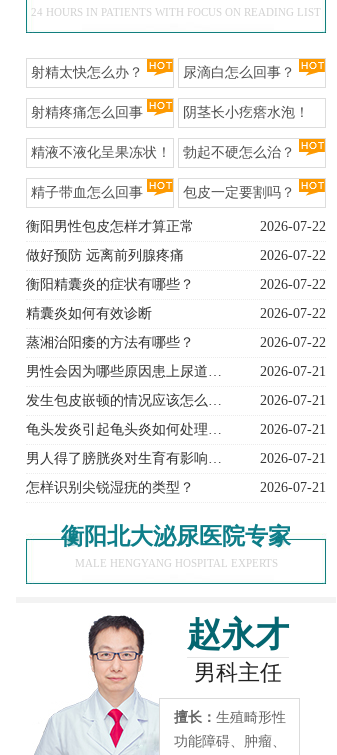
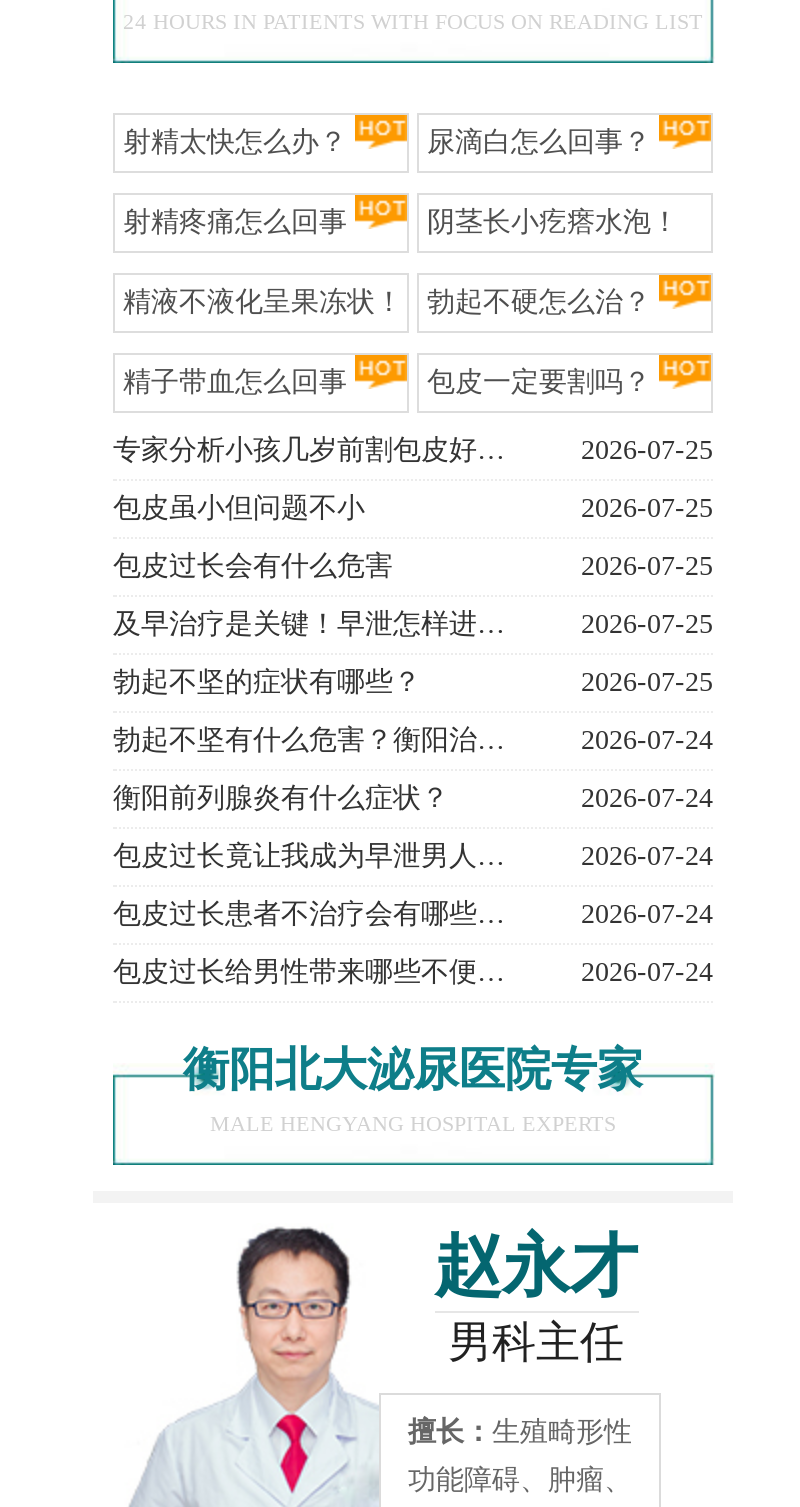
[26,219,326,234] 2026-07-22 | 衡阳男性包皮怎样才算正常 -> [113,435,713,465] 2026-07-25 | 专家分析小孩几岁前割包皮好…
[26,248,326,263] 2026-07-22 | 做好预防 远离前列腺疼痛 -> [113,493,713,523] 2026-07-25 | 包皮虽小但问题不小
[26,277,326,292] 2026-07-22 | 衡阳精囊炎的症状有哪些？ -> [113,551,713,581] 2026-07-25 | 包皮过长会有什么危害
[26,306,326,321] 2026-07-22 | 精囊炎如何有效诊断 -> [113,609,713,639] 2026-07-25 | 及早治疗是关键！早泄怎样进…
[26,335,326,350] 2026-07-22 | 蒸湘治阳痿的方法有哪些？ -> [113,667,713,697] 2026-07-25 | 勃起不坚的症状有哪些？
[26,364,326,379] 2026-07-21 | 男性会因为哪些原因患上尿道… -> [113,725,713,755] 2026-07-24 | 勃起不坚有什么危害？衡阳治…
[26,393,326,408] 2026-07-21 | 发生包皮嵌顿的情况应该怎么… -> [113,783,713,813] 2026-07-24 | 衡阳前列腺炎有什么症状？
[26,422,326,437] 2026-07-21 | 龟头发炎引起龟头炎如何处理… -> [113,841,713,871] 2026-07-24 | 包皮过长竟让我成为早泄男人…
[26,451,326,466] 2026-07-21 | 男人得了膀胱炎对生育有影响… -> [113,899,713,929] 2026-07-24 | 包皮过长患者不治疗会有哪些…
[26,480,326,495] 2026-07-21 | 怎样识别尖锐湿疣的类型？ -> [113,957,713,987] 2026-07-24 | 包皮过长给男性带来哪些不便…

